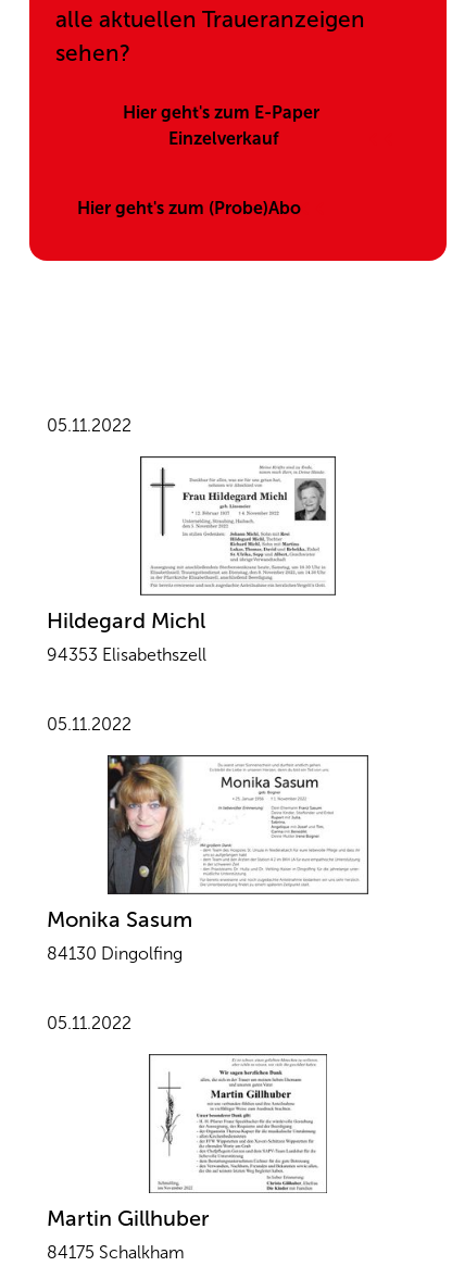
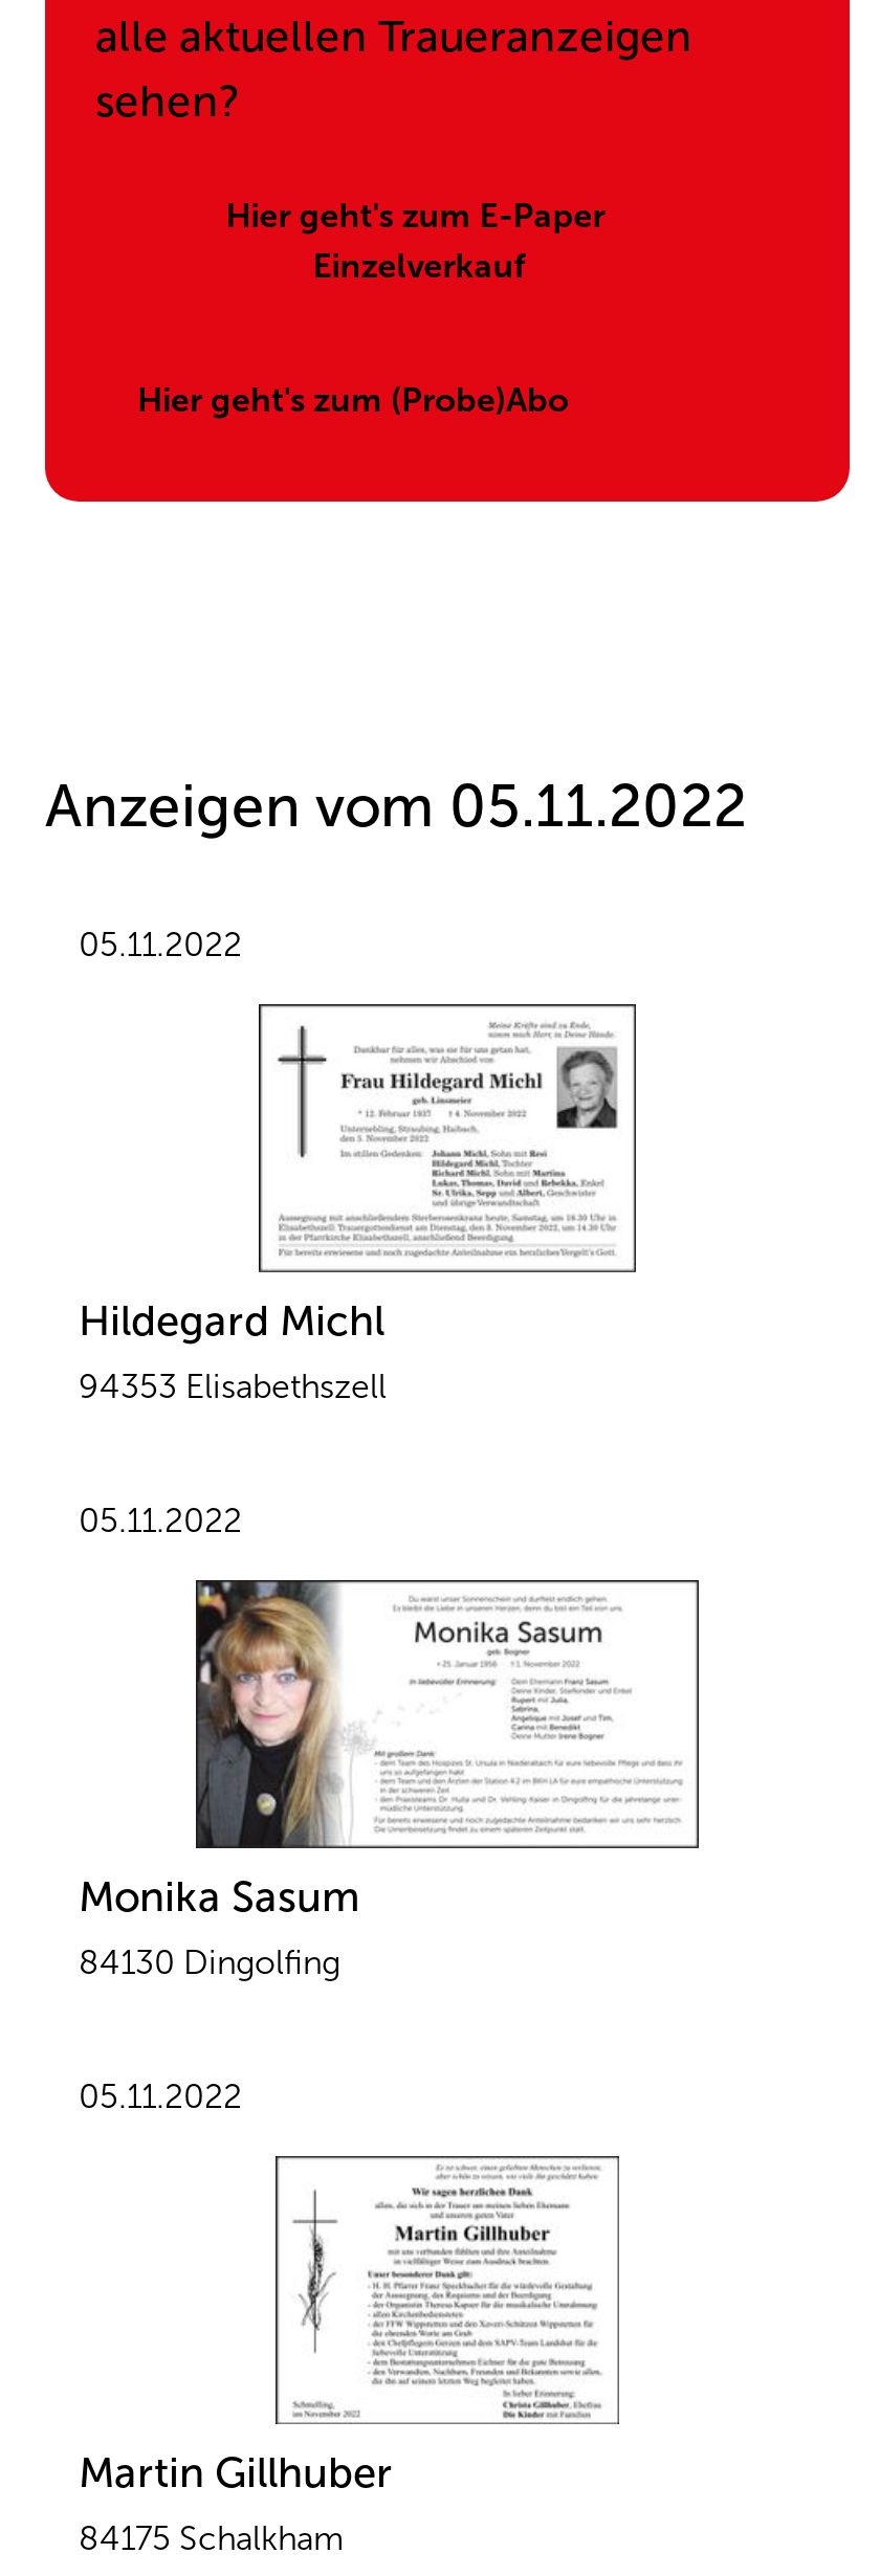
none -> [45,773,747,838] Anzeigen vom 05.11.2022

